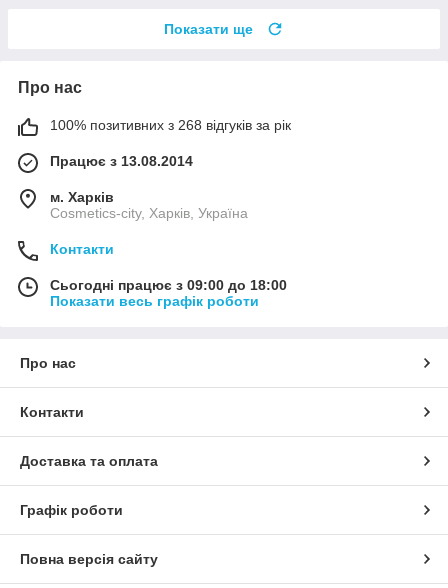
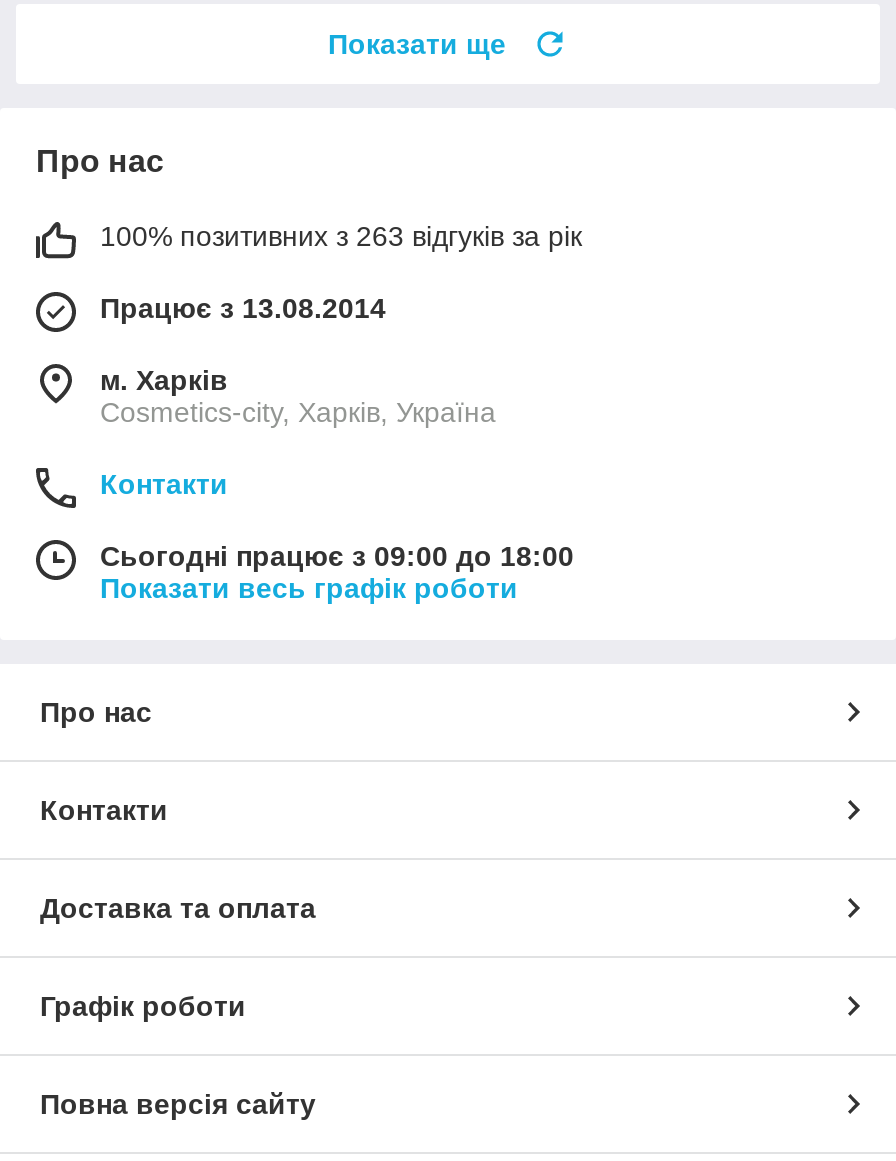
[50,117,291,133] 100% позитивних з 268 відгуків за рік -> [100,221,582,253] 100% позитивних з 263 відгуків за рік

